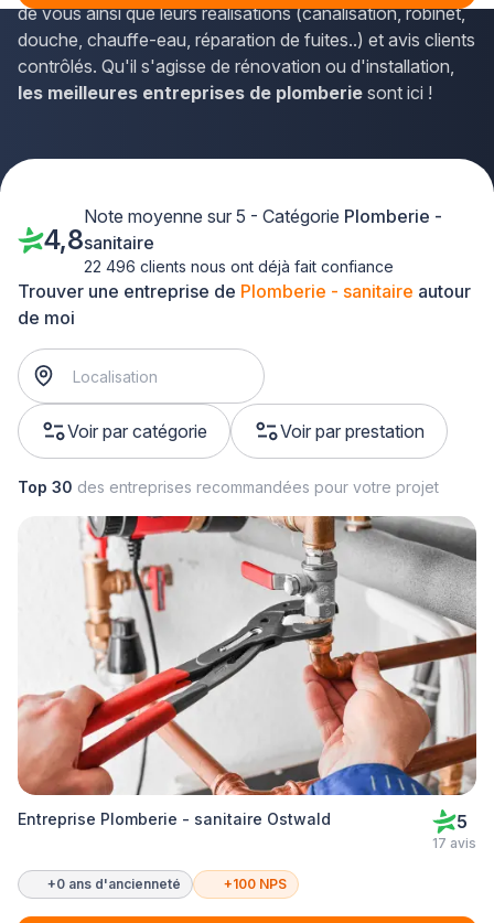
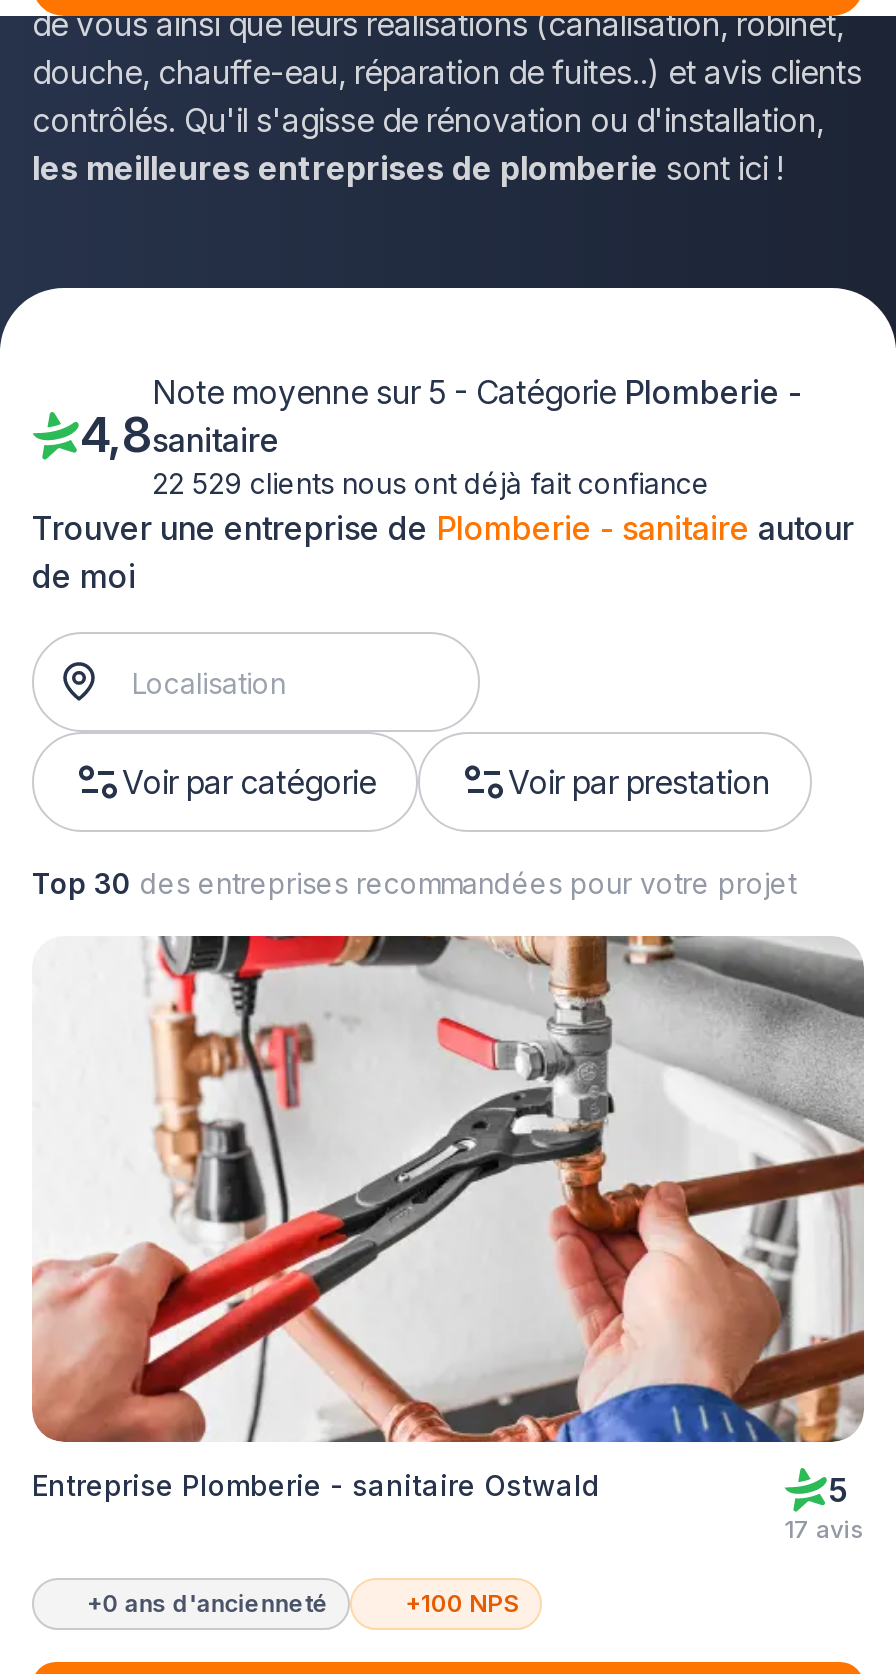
[84,257,394,276] 22 496 clients nous ont déjà fait confiance -> [152,466,710,500] 22 529 clients nous ont déjà fait confiance

